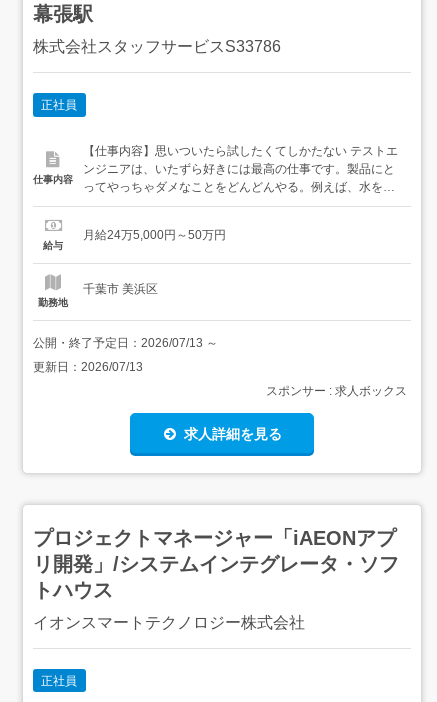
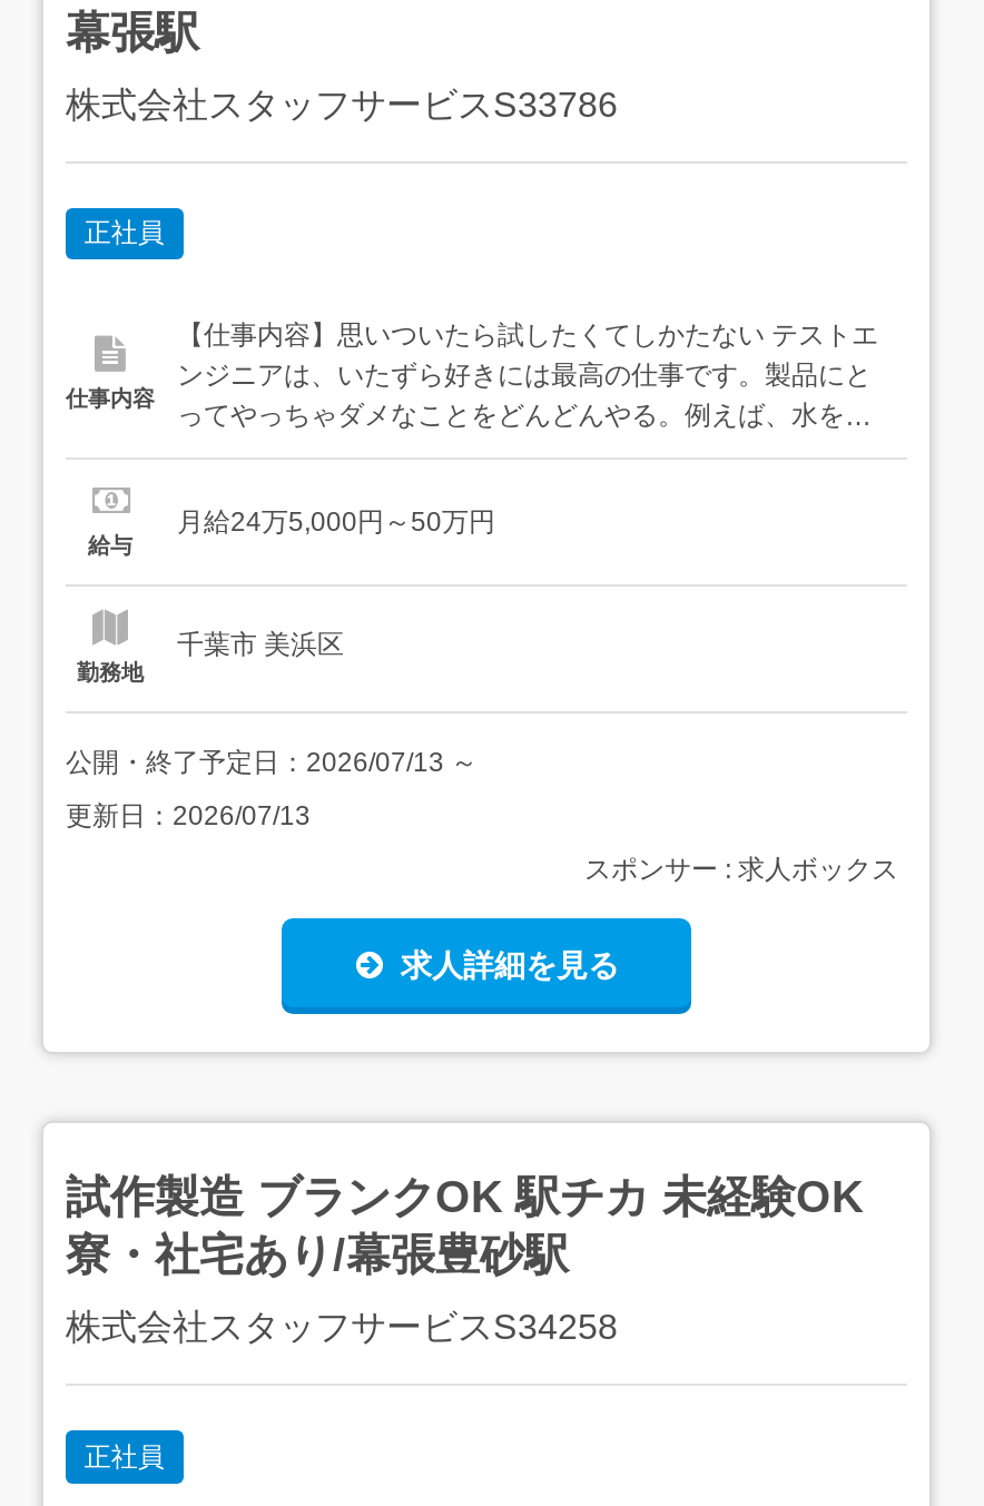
[33,527,399,601] プロジェクトマネージャー「iAEONアプ | リ開発」/システムインテグレータ・ソフ | トハウス -> [66,1173,863,1279] 試作製造 ブランクOK 駅チカ 未経験OK | 寮・社宅あり/幕張豊砂駅
[33,614,305,631] イオンスマートテクノロジー株式会社 -> [66,1308,618,1346] 株式会社スタッフサービスS34258

